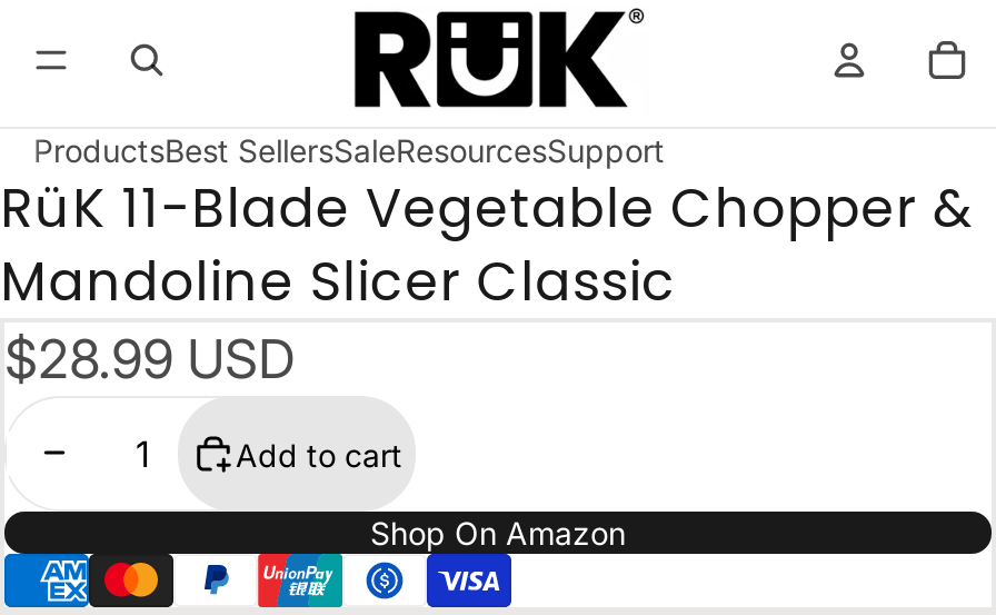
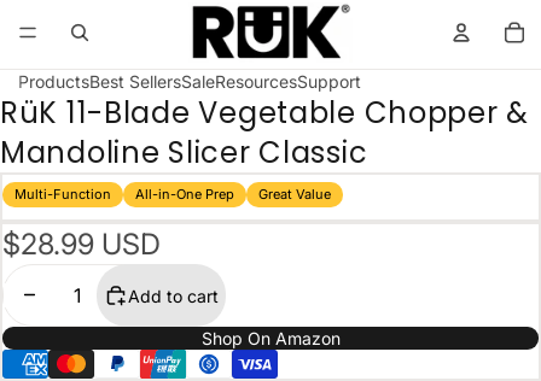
none -> [14,186,331,203] Multi-Function | All-in-One Prep | Great Value

